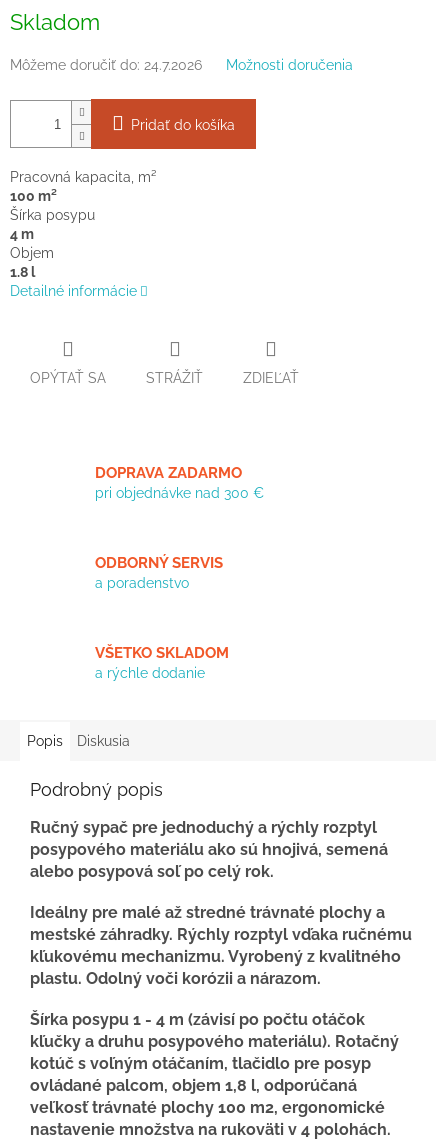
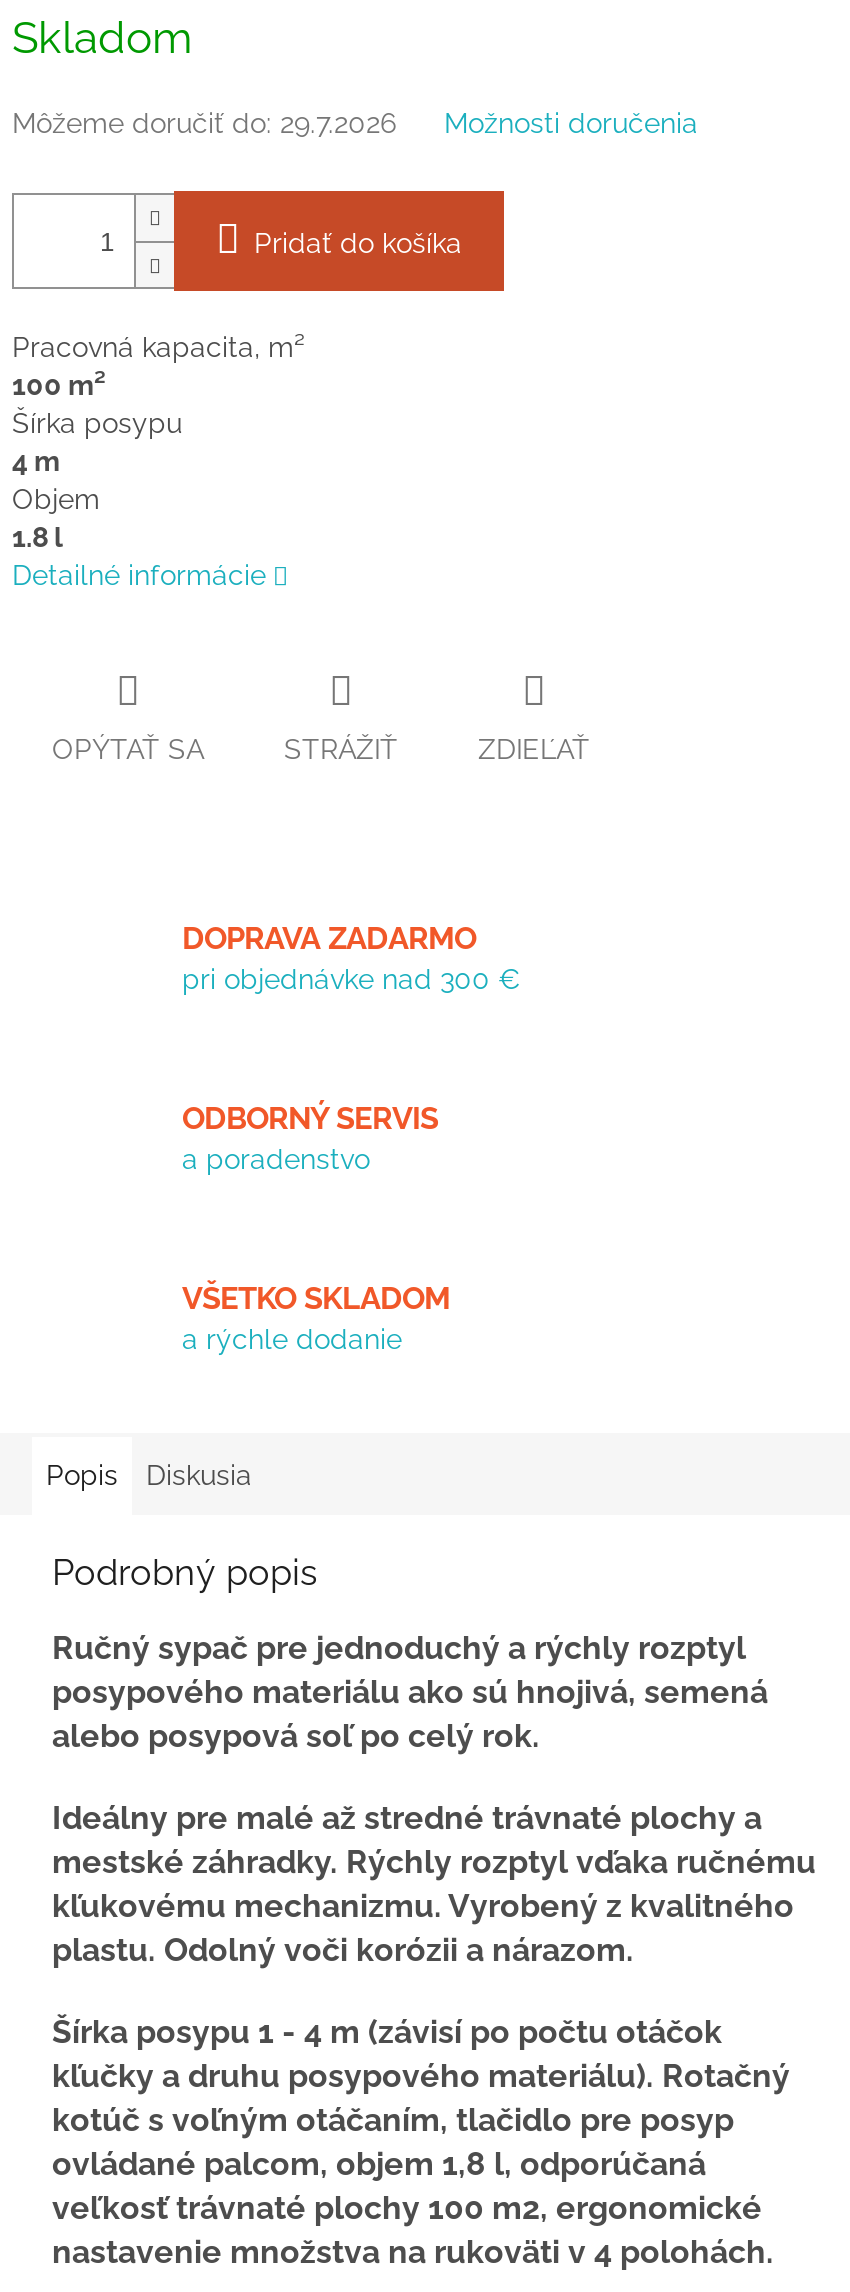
[10,57,202,73] Môžeme doručiť do: 24.7.2026 -> [12,107,396,139] Môžeme doručiť do: 29.7.2026

